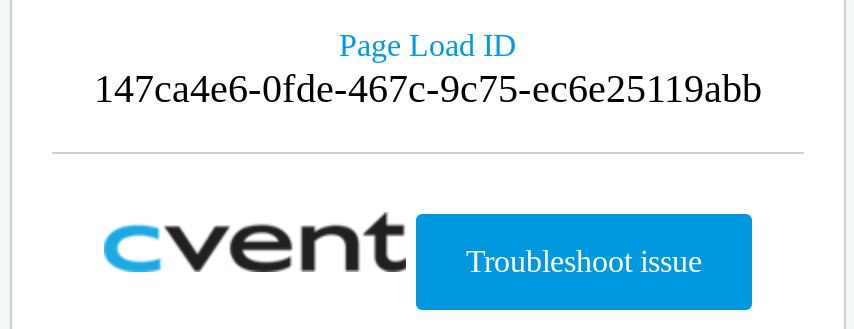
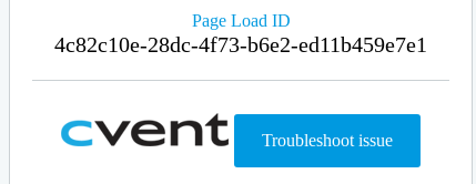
[94,66,762,110] 147ca4e6-0fde-467c-9c75-ec6e25119abb -> [54,32,427,57] 4c82c10e-28dc-4f73-b6e2-ed11b459e7e1

